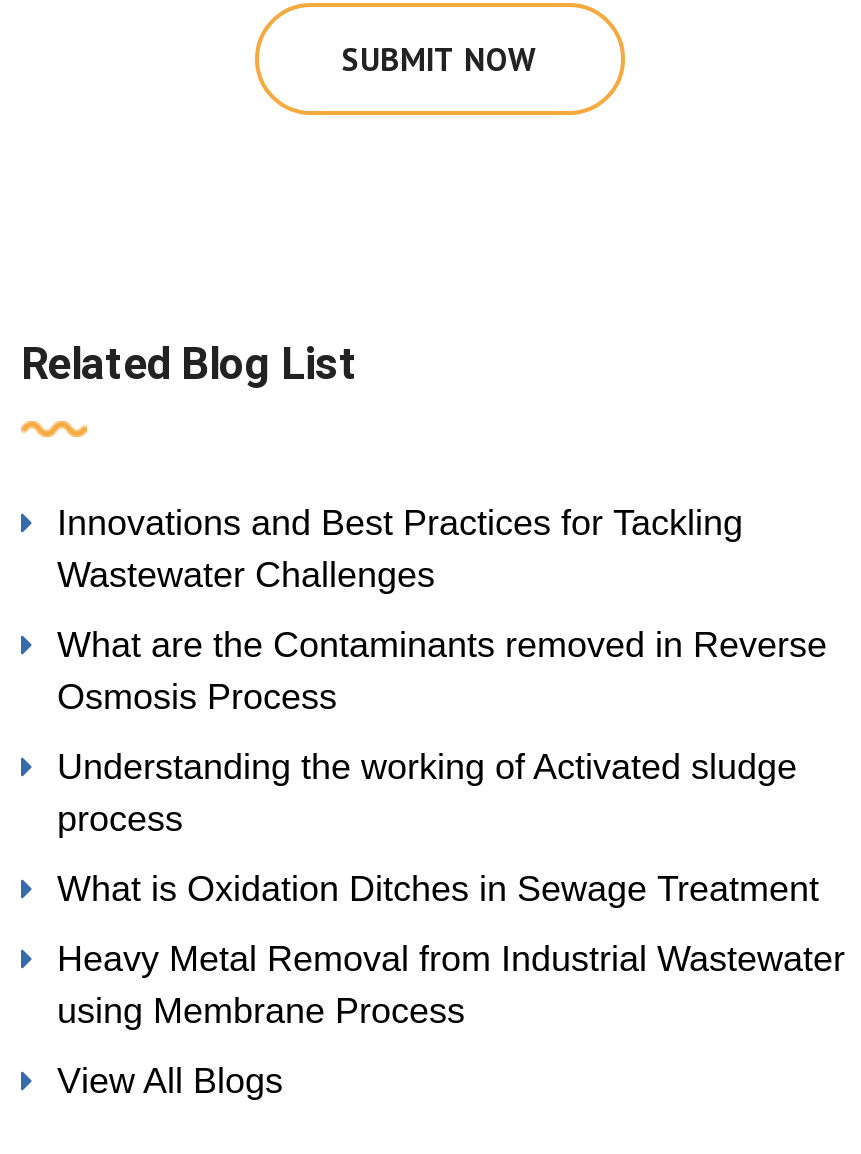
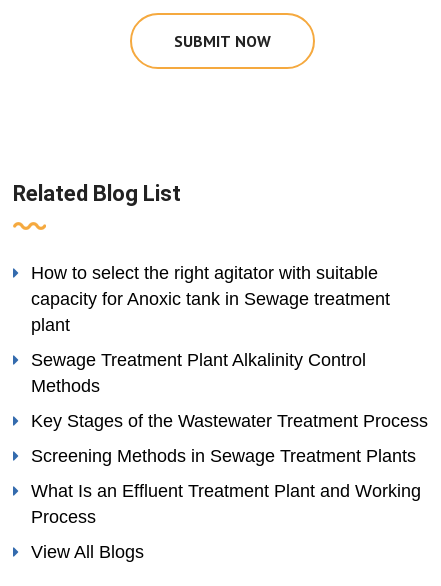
[57,503,743,595] Innovations and Best Practices for Tackling | Wastewater Challenges -> [31,263,390,335] How to select the right agitator with suitable | capacity for Anoxic tank in Sewage treatment | plant
[57,625,827,717] What are the Contaminants removed in Reverse | Osmosis Process -> [31,350,366,396] Sewage Treatment Plant Alkalinity Control | Methods
[57,747,797,839] Understanding the working of Activated sludge | process -> [31,411,428,431] Key Stages of the Wastewater Treatment Process
[57,869,819,909] What is Oxidation Ditches in Sewage Treatment -> [31,446,416,466] Screening Methods in Sewage Treatment Plants
[57,939,845,1031] Heavy Metal Removal from Industrial Wastewater | using Membrane Process -> [31,481,421,527] What Is an Effluent Treatment Plant and Working | Process

